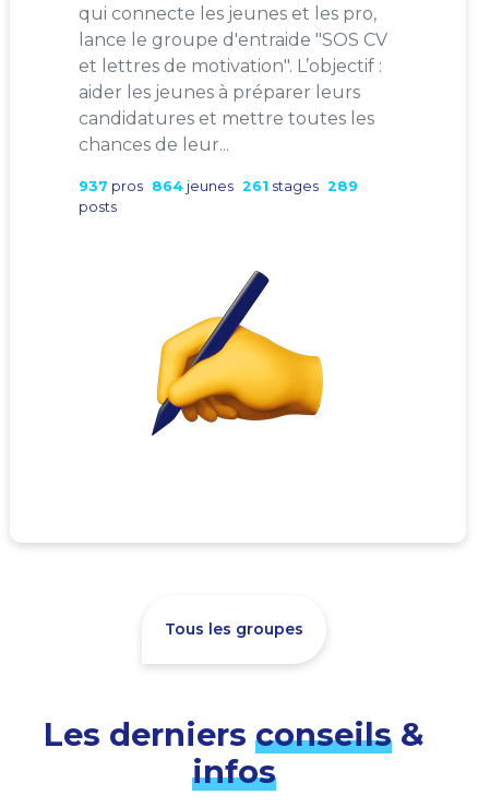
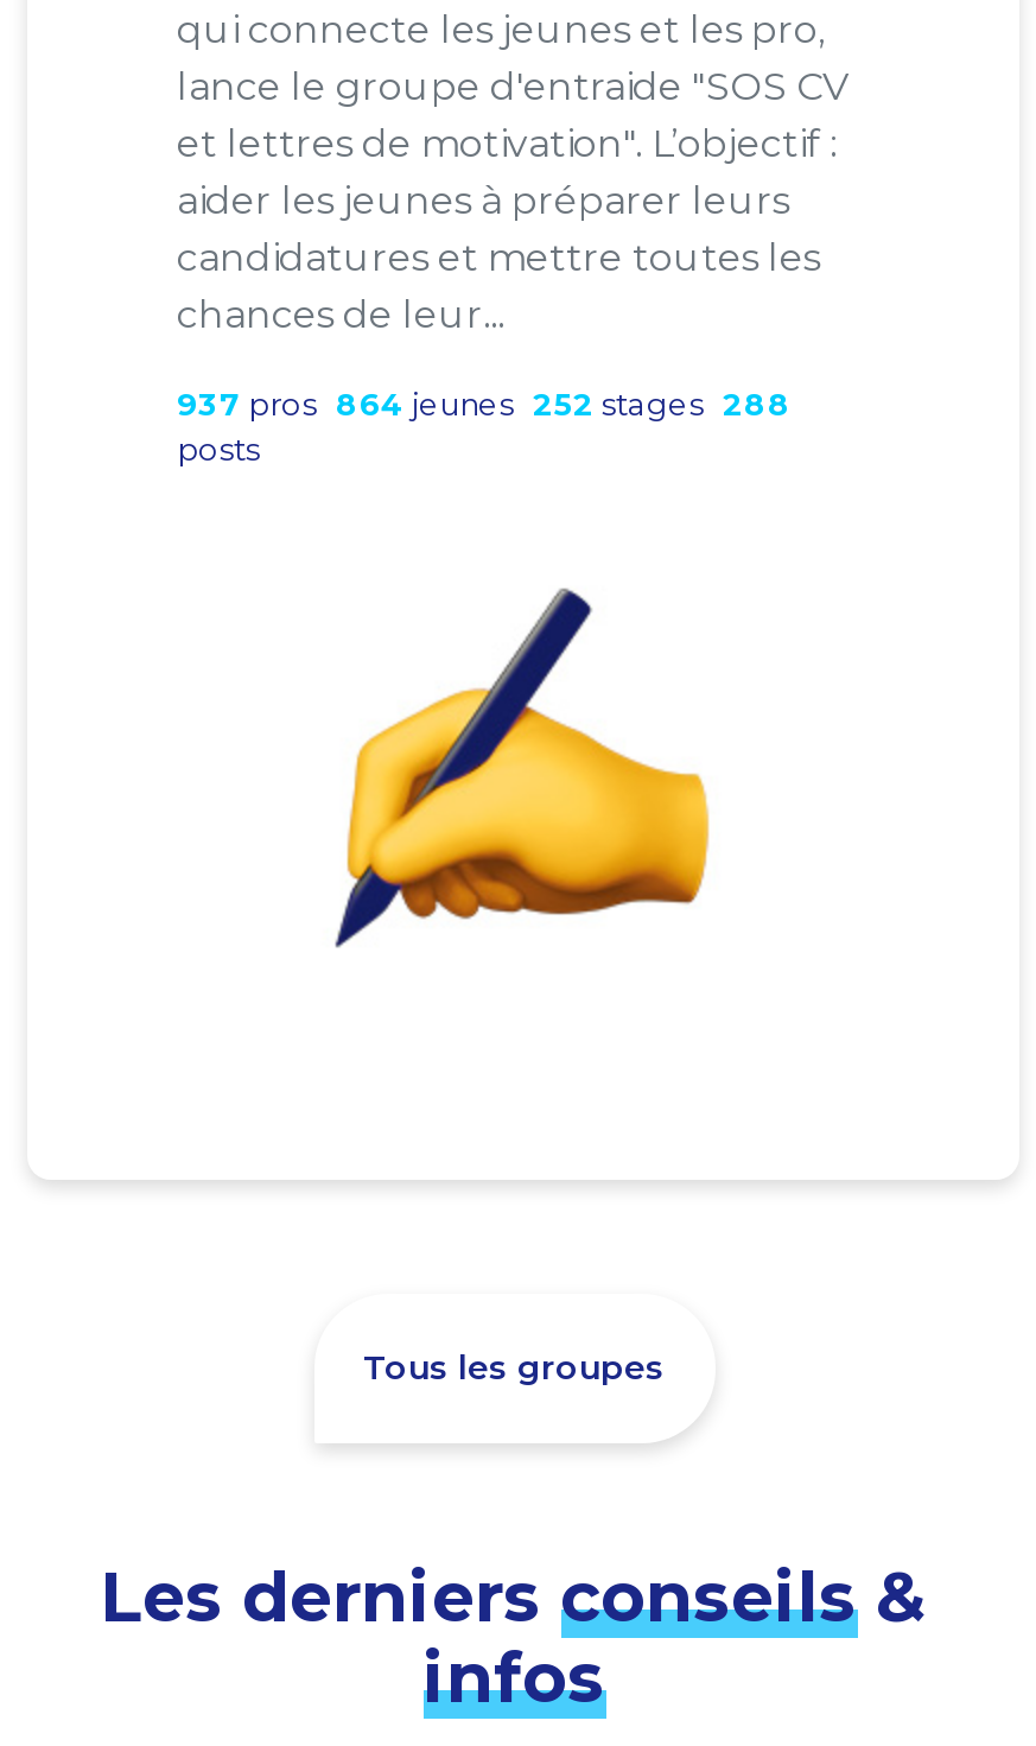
[79,178,358,194] 937 pros 864 jeunes 261 stages 289 -> [177,387,792,422] 937 pros 864 jeunes 252 stages 288

